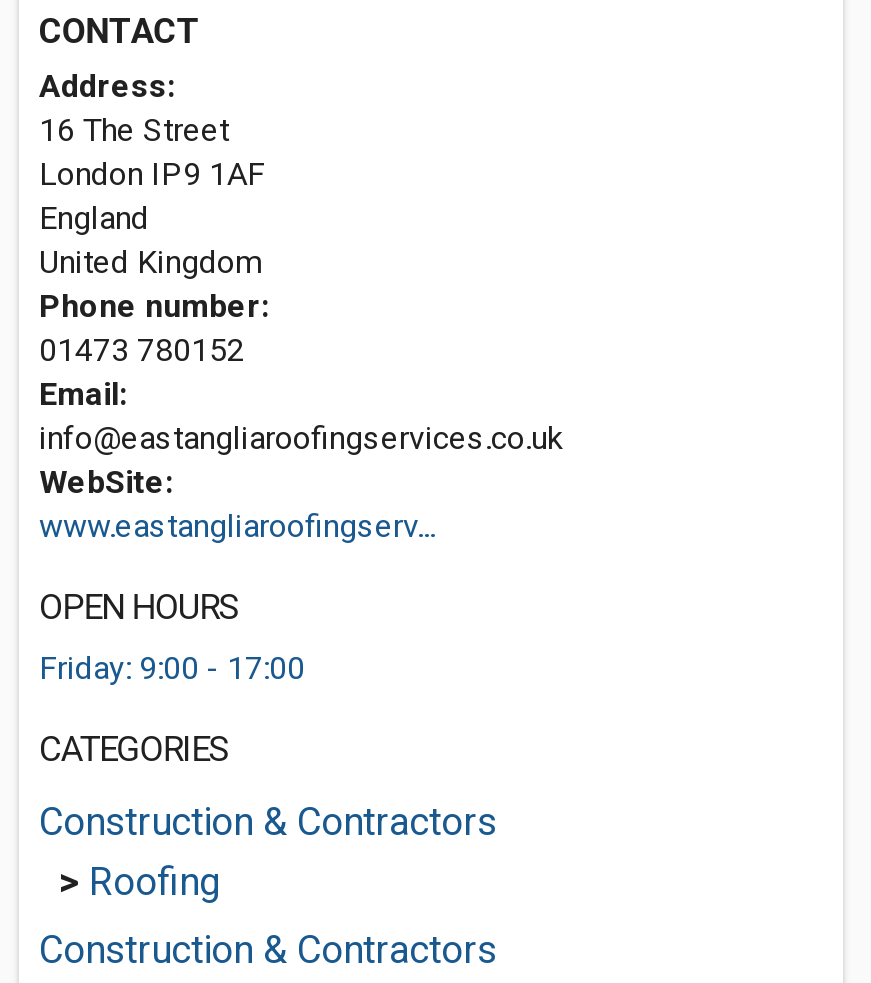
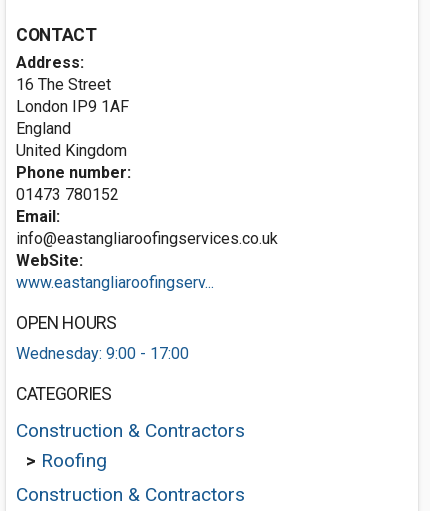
[39,649,305,687] Friday: 9:00 - 17:00 -> [16,344,189,363] Wednesday: 9:00 - 17:00

